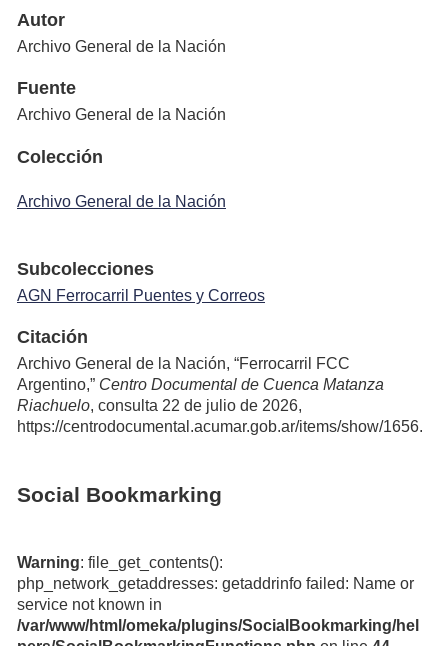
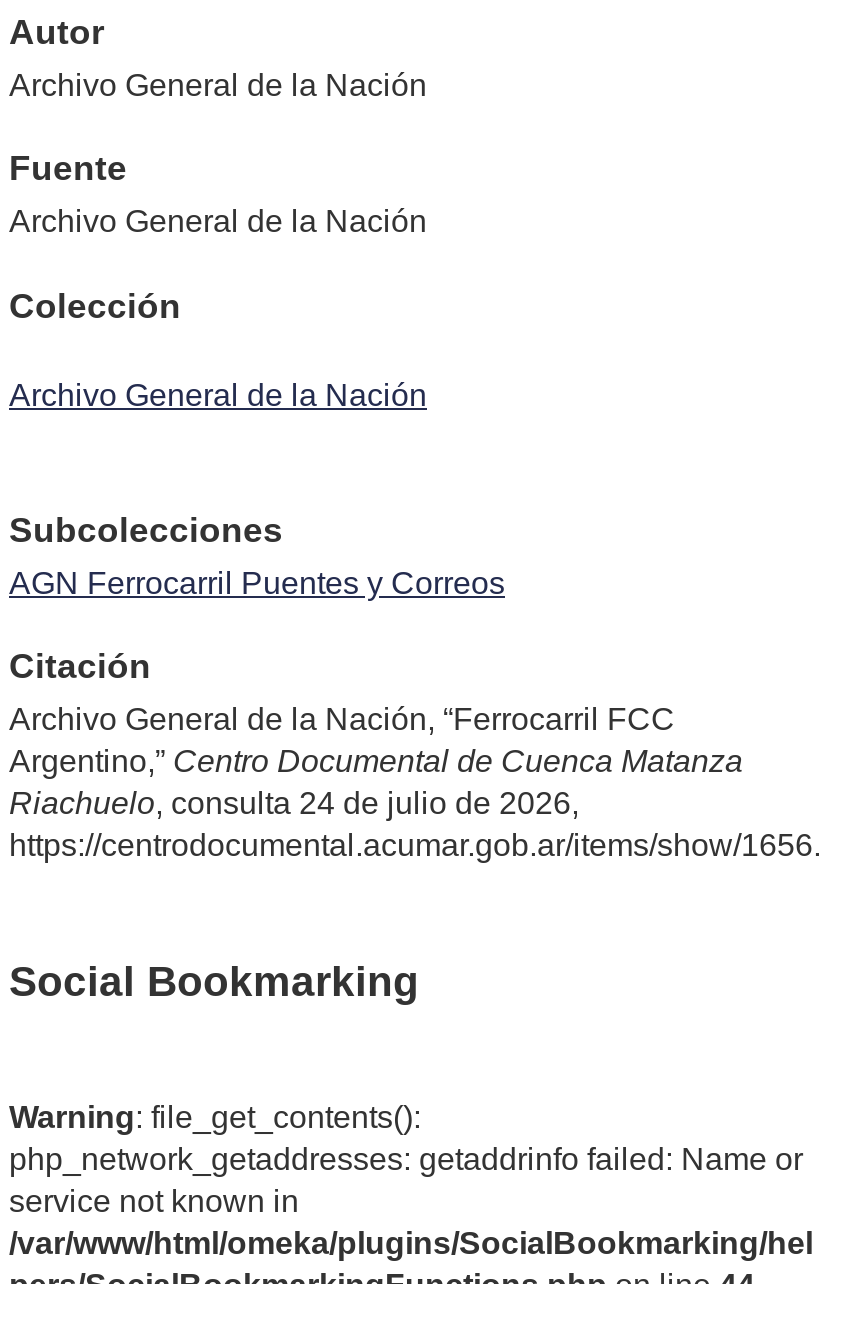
[17,397,302,414] Riachuelo, consulta 22 de julio de 2026, -> [9,786,579,820] Riachuelo, consulta 24 de julio de 2026,

